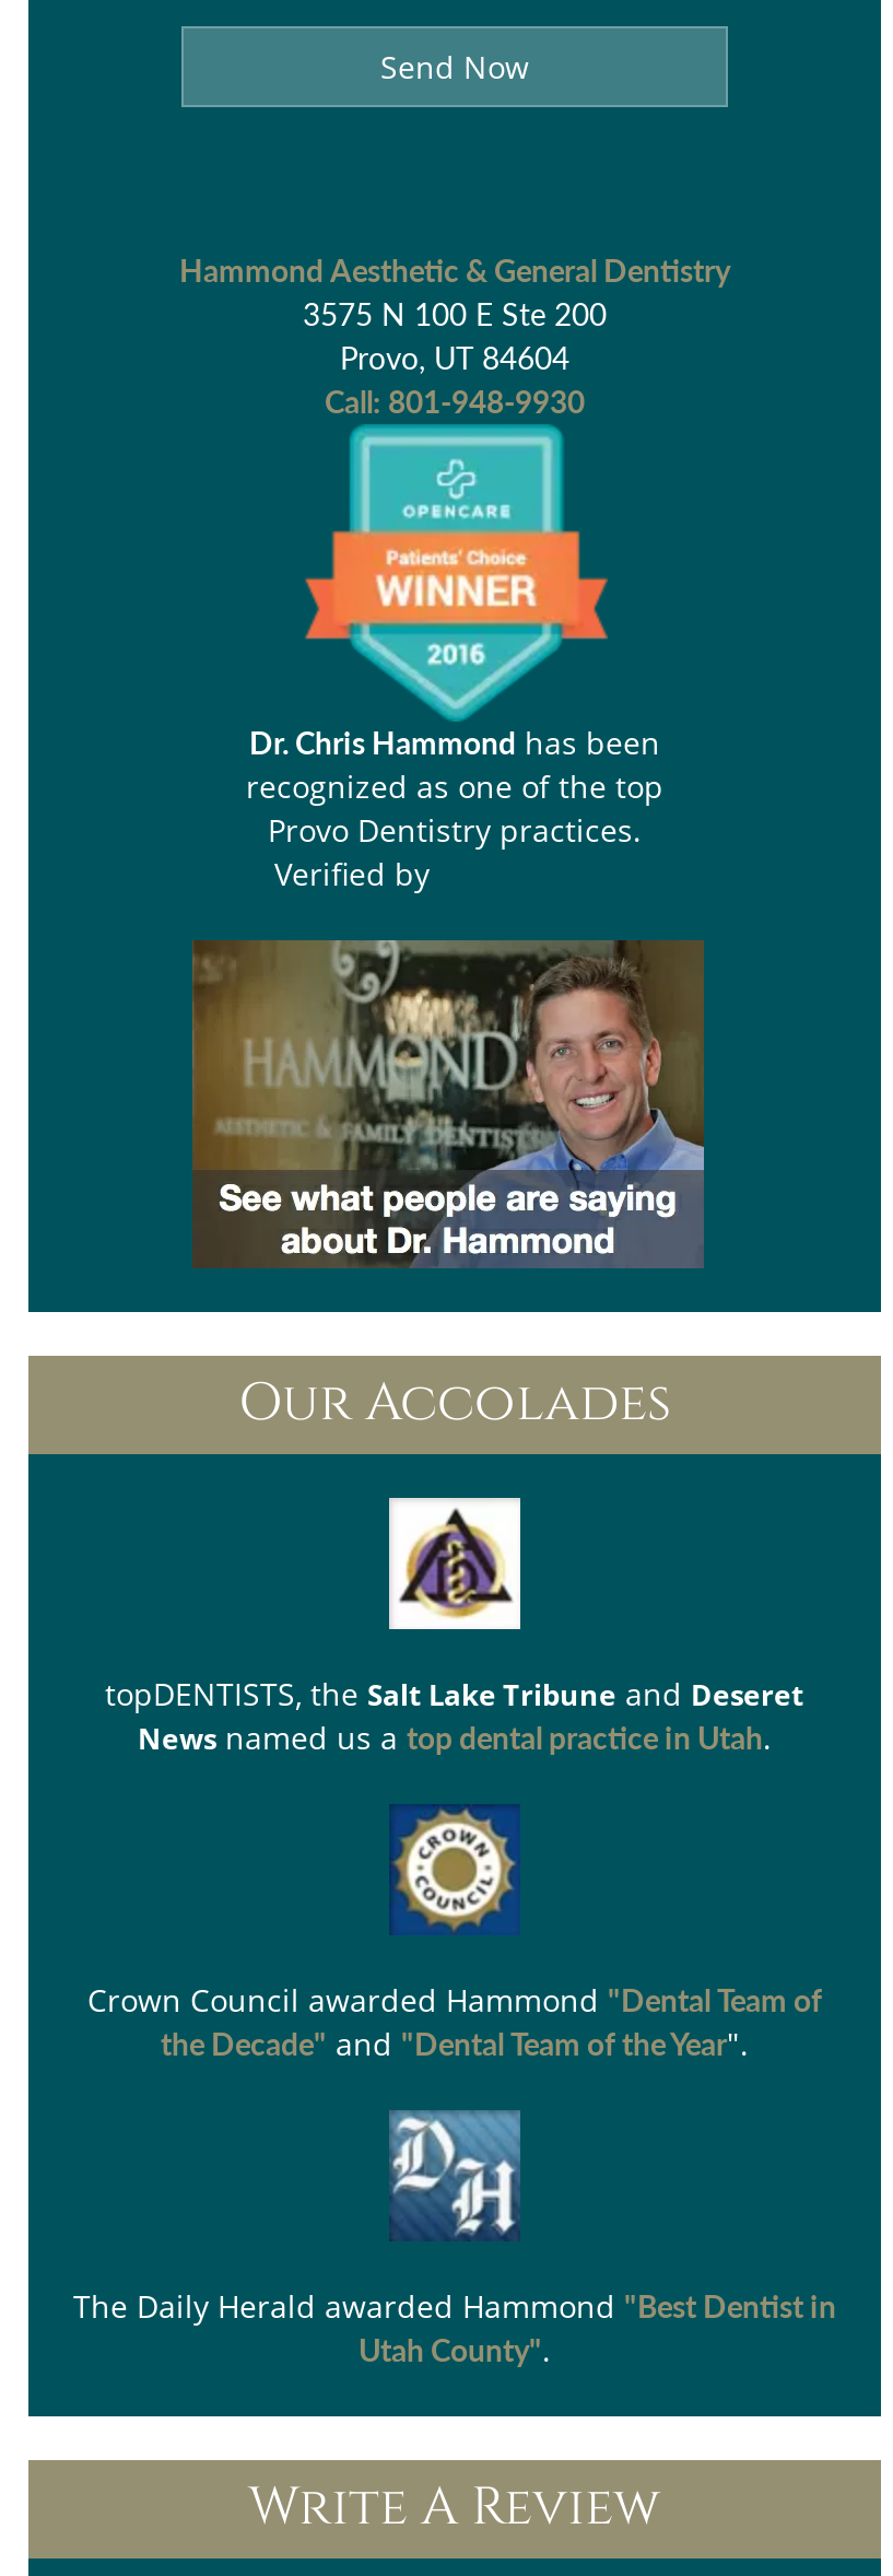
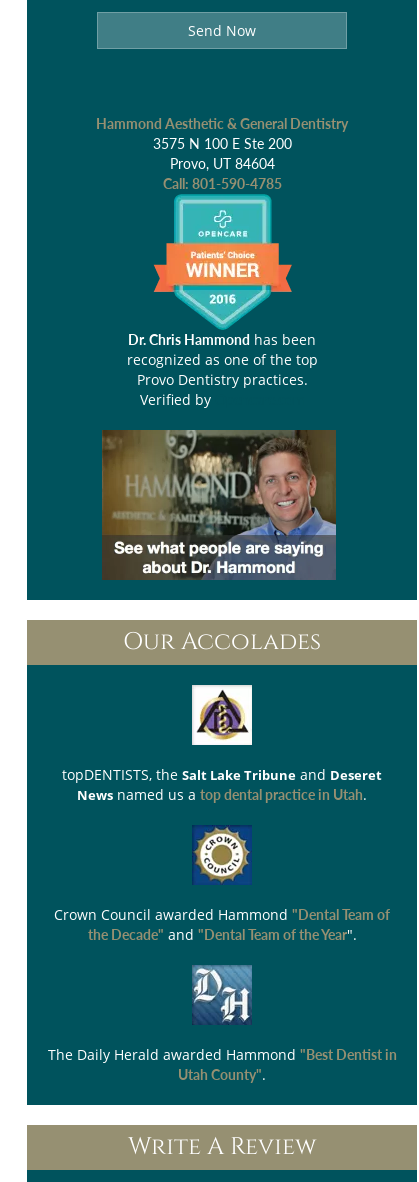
[325,383,585,420] Call: 801-948-9930 -> [162,175,281,192] Call: 801-590-4785

